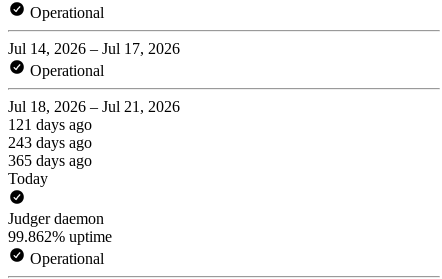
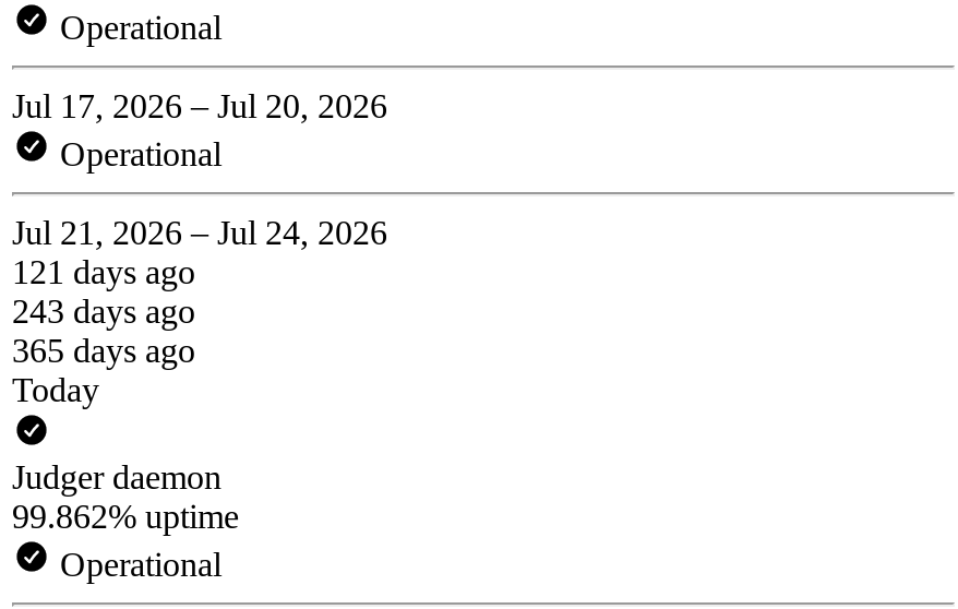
[8,40,180,57] Jul 14, 2026 – Jul 17, 2026 -> [12,87,387,124] Jul 17, 2026 – Jul 20, 2026
[8,98,180,115] Jul 18, 2026 – Jul 21, 2026 -> [12,214,387,251] Jul 21, 2026 – Jul 24, 2026

